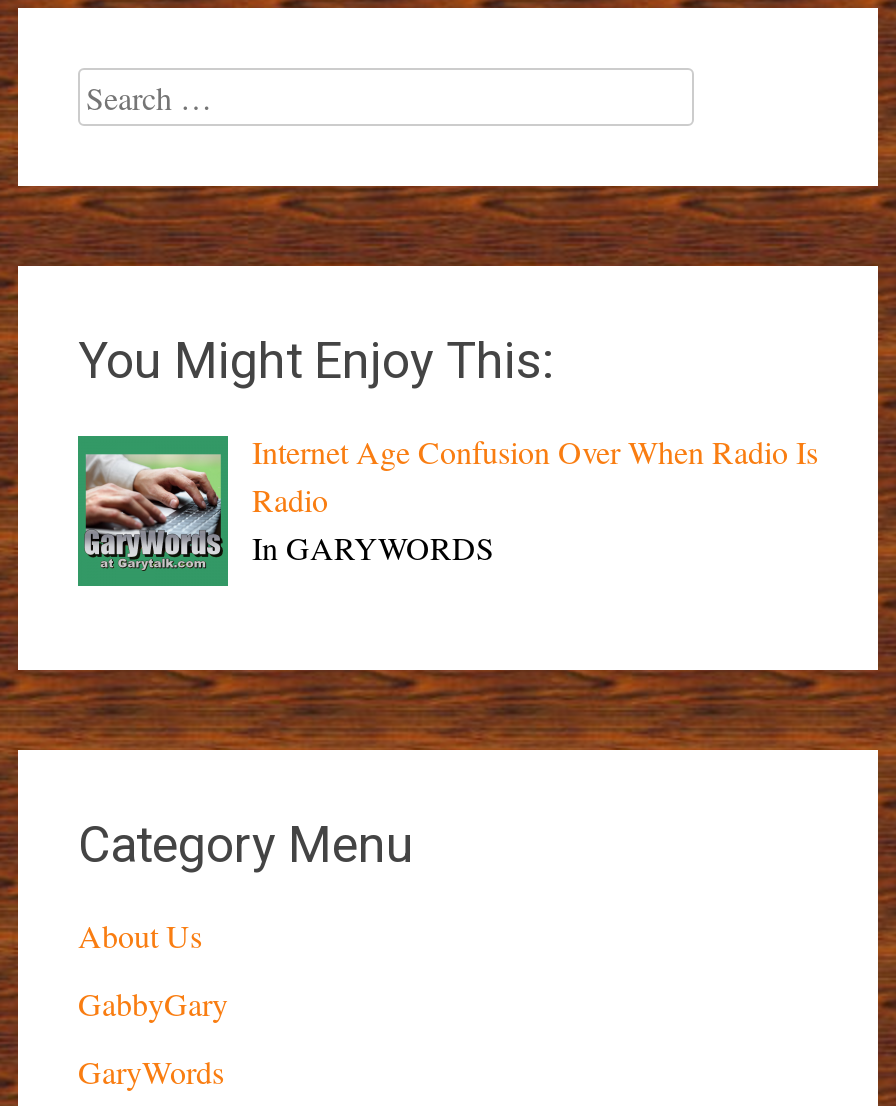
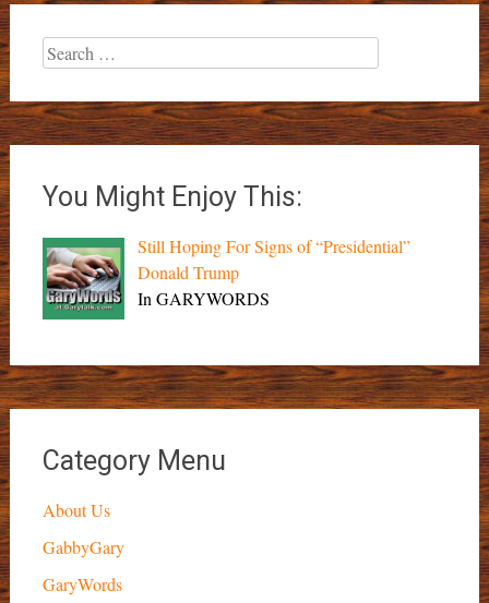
[252,429,818,519] Internet Age Confusion Over When Radio Is | Radio -> [138,234,410,283] Still Hoping For Signs of “Presidential” | Donald Trump

